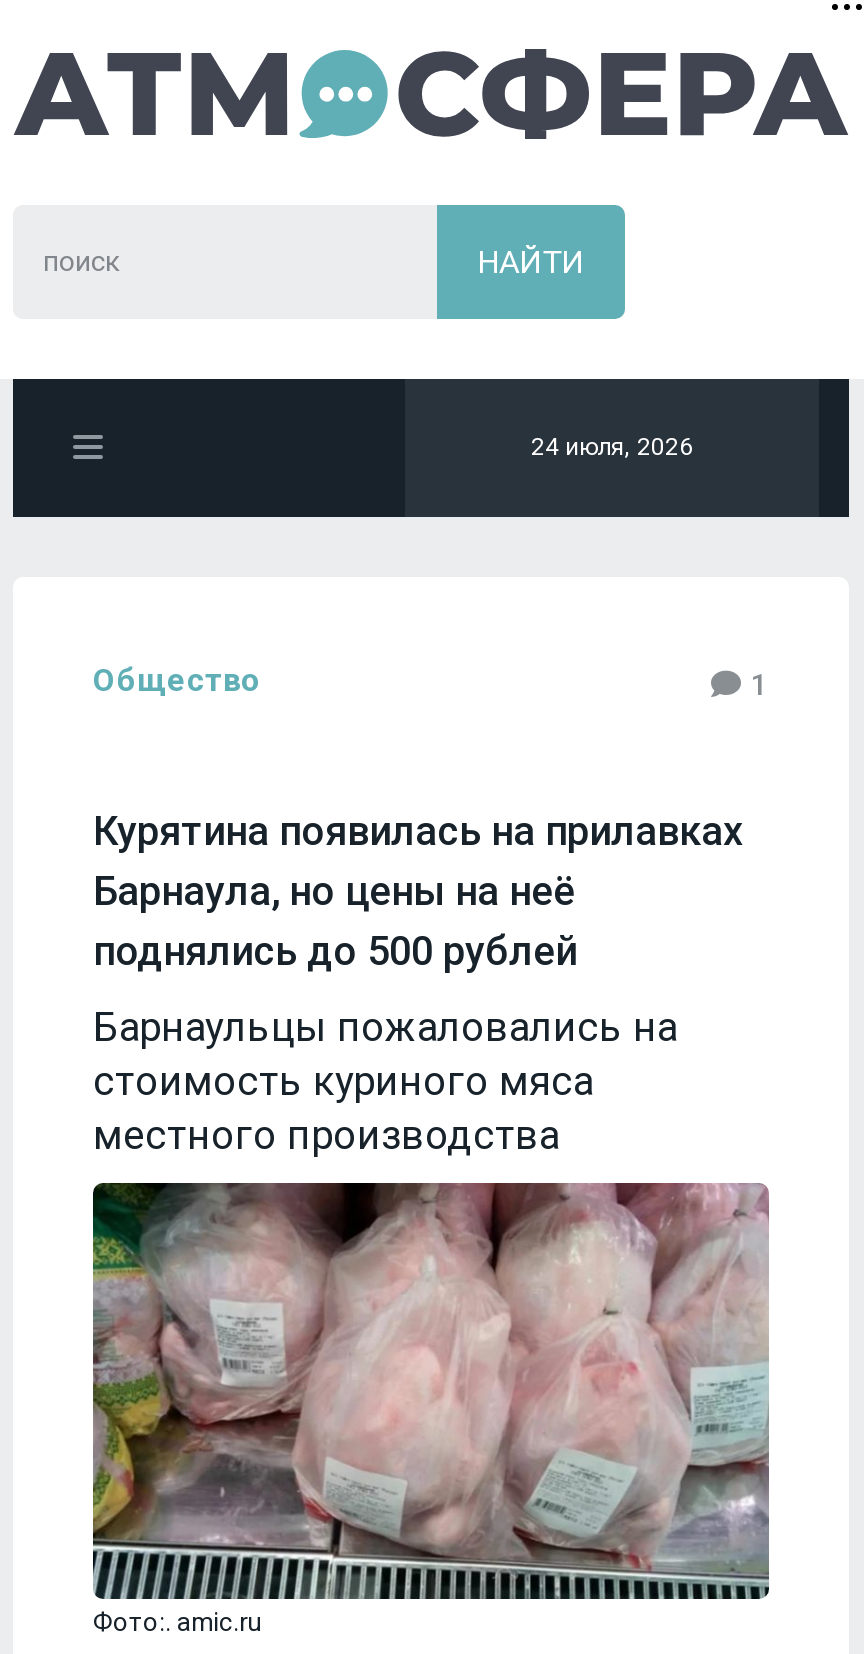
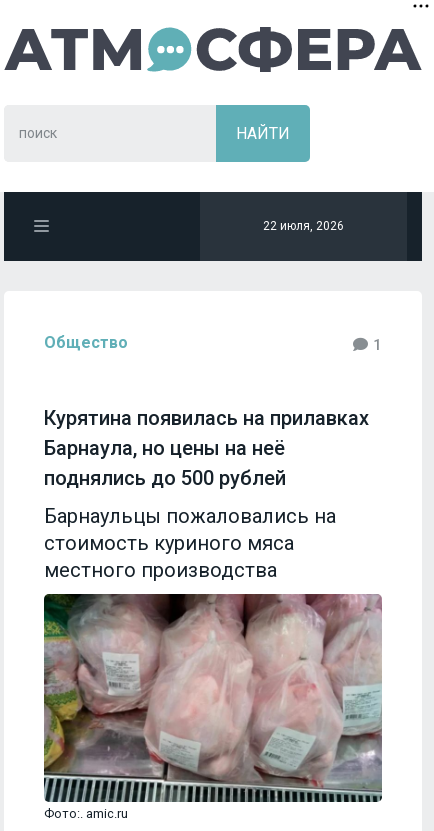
[531,433,693,461] 24 июля, 2026 -> [263,219,344,233] 22 июля, 2026

